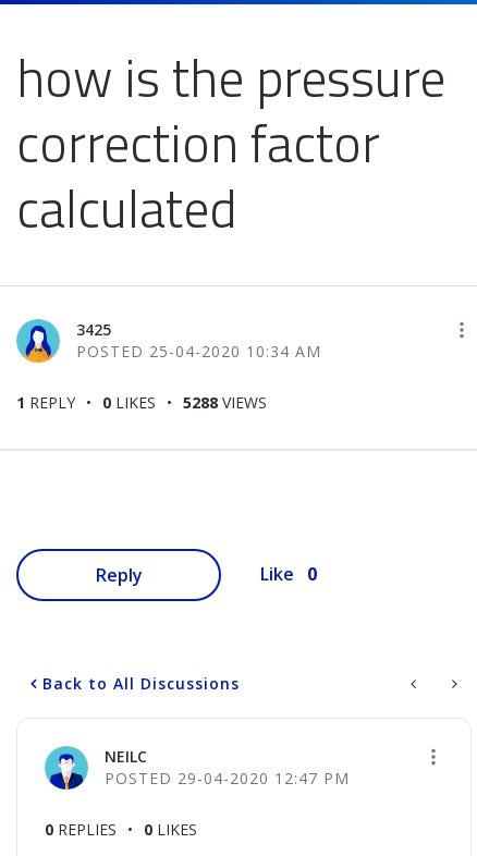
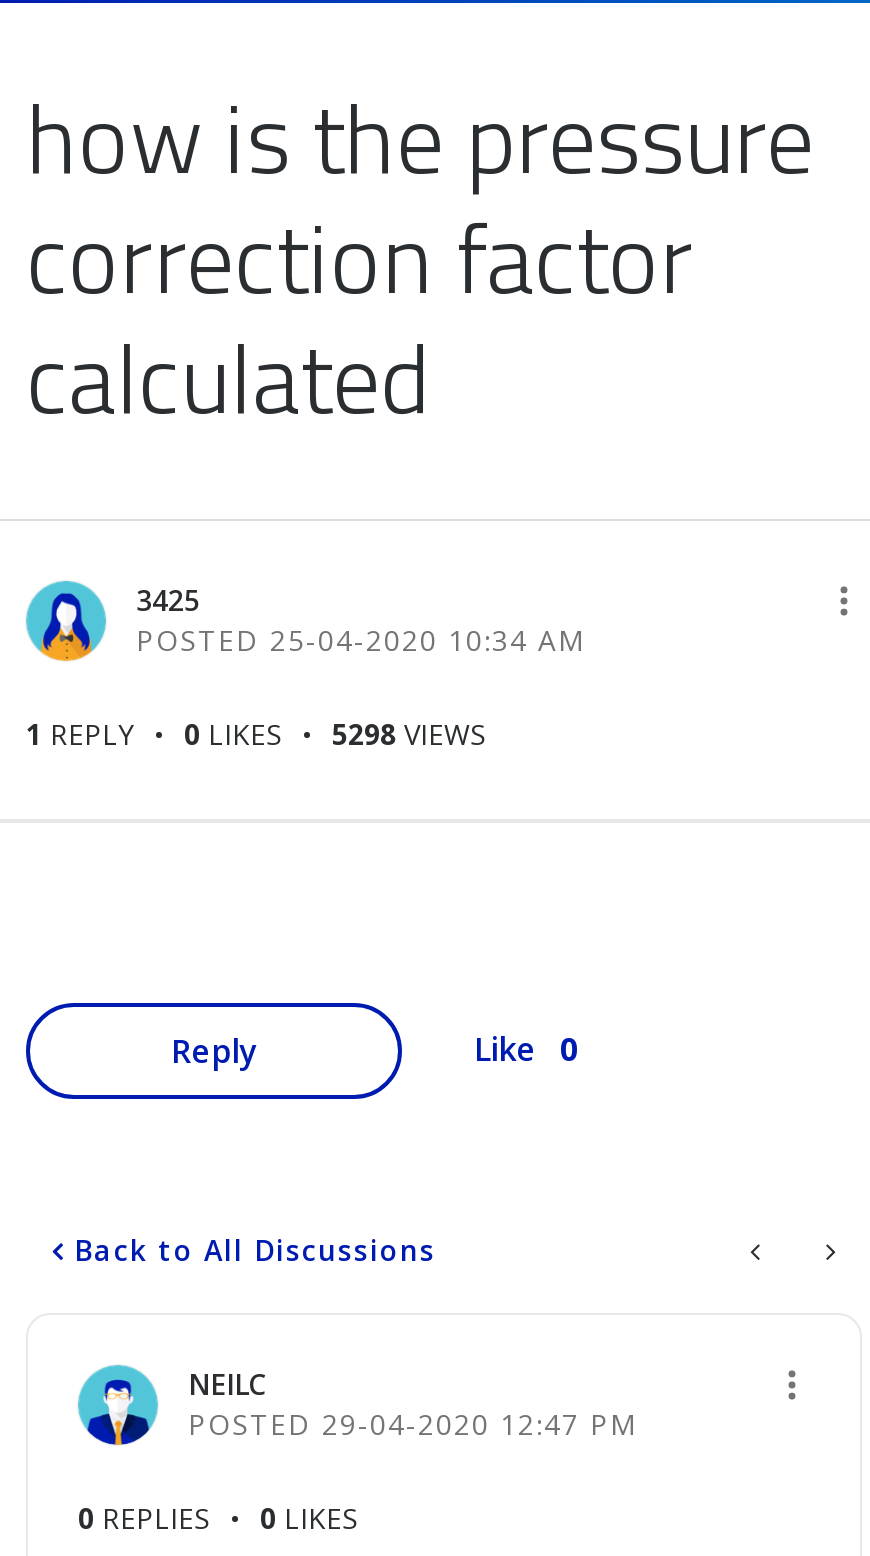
[16,392,267,413] 1 REPLY 0 LIKES 5288 VIEWS -> [26,715,486,753] 1 REPLY 0 LIKES 5298 VIEWS

